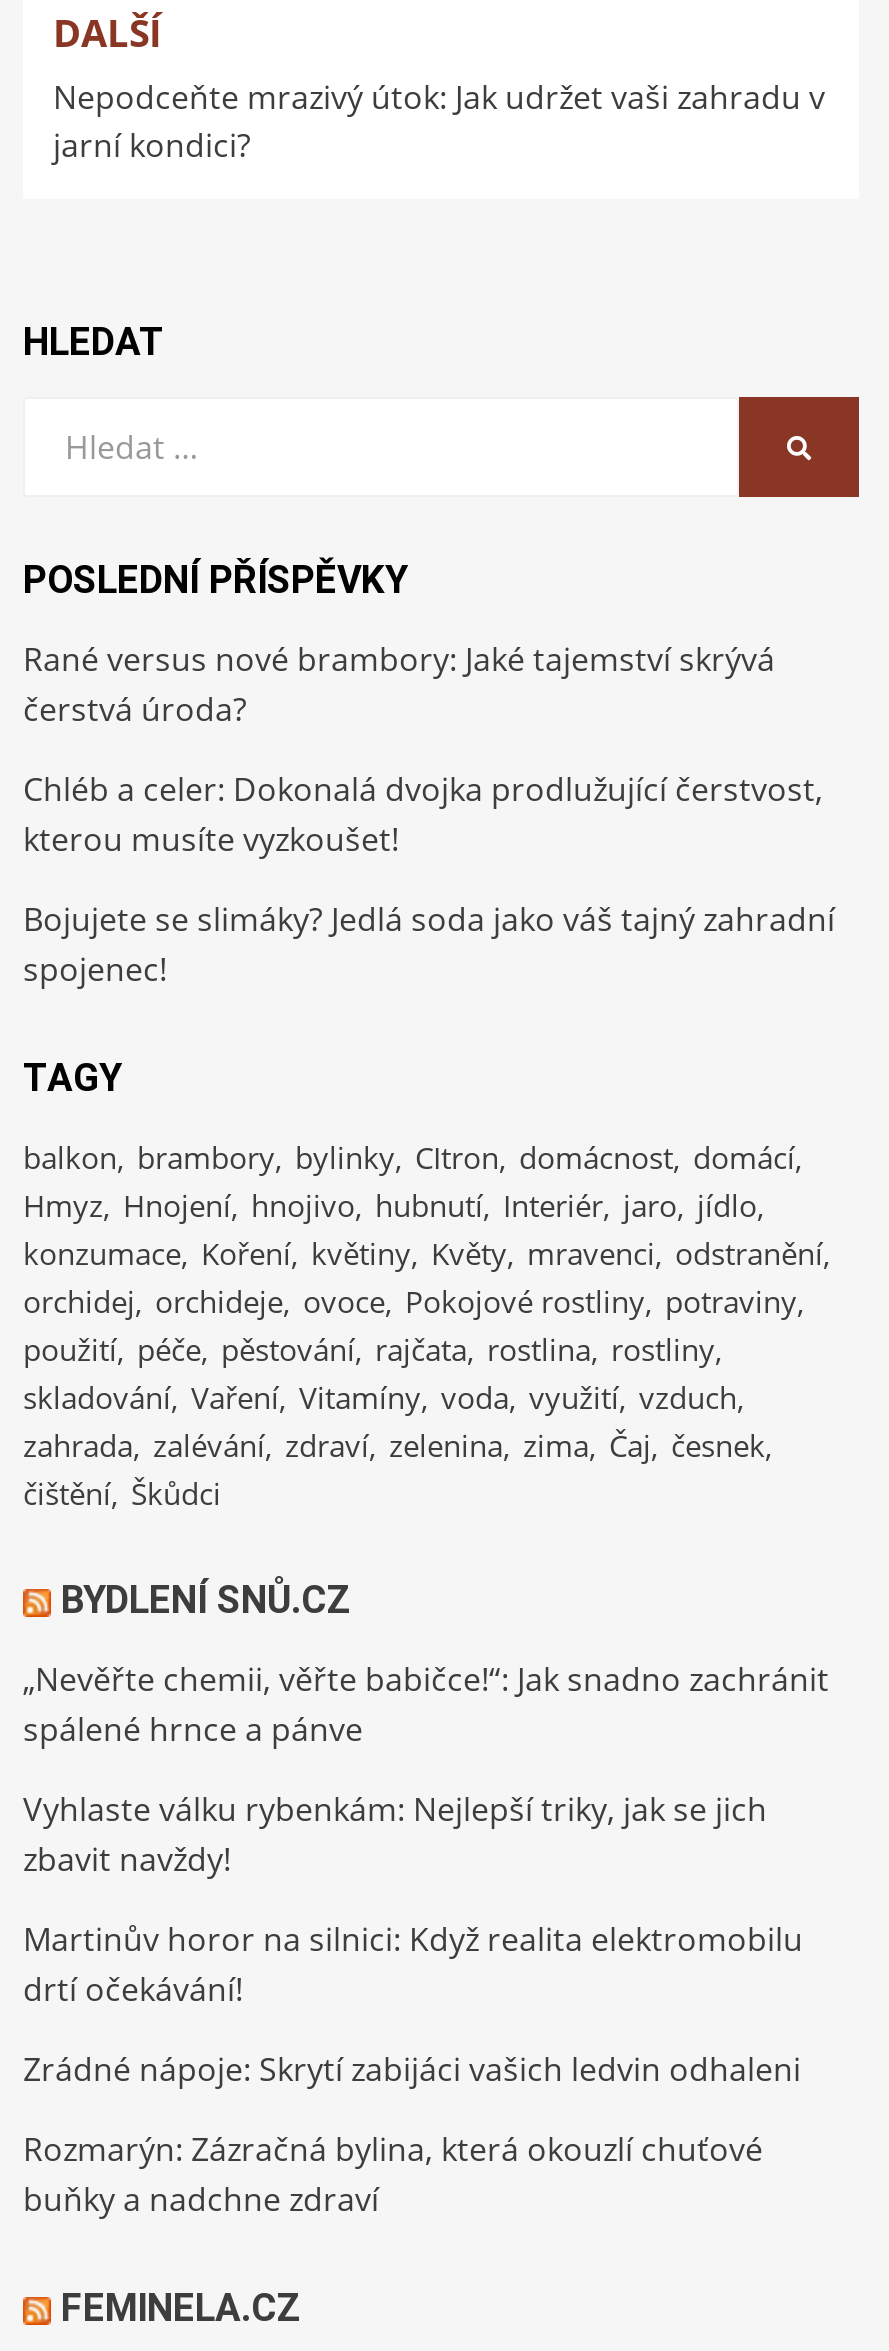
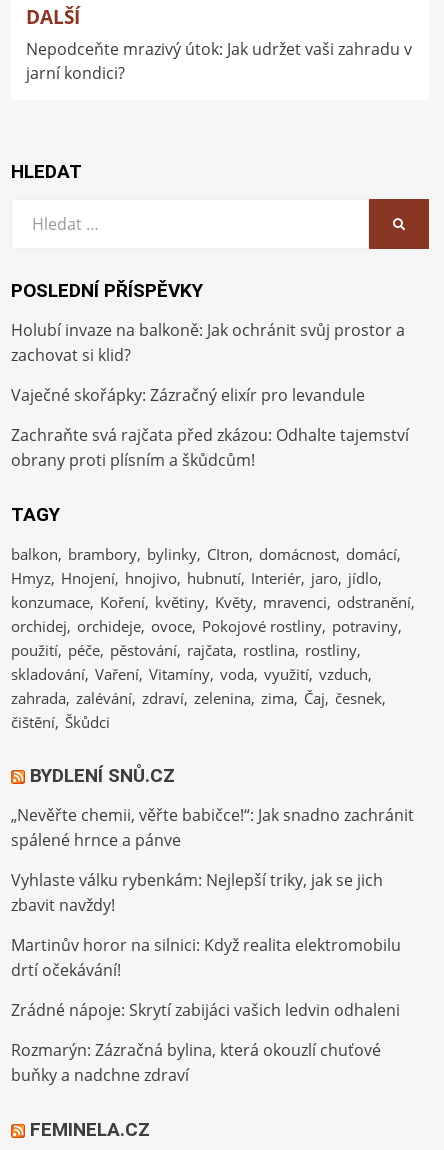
[23,638,775,732] Rané versus nové brambory: Jaké tajemství skrývá | čerstvá úroda? -> [11,319,405,366] Holubí invaze na balkoně: Jak ochránit svůj prostor a | zachovat si klid?
[23,768,823,862] Chléb a celer: Dokonalá dvojka prodlužující čerstvost, | kterou musíte vyzkoušet! -> [11,384,365,406] Vaječné skořápky: Zázračný elixír pro levandule
[23,898,835,992] Bojujete se slimáky? Jedlá soda jako váš tajný zahradní | spojenec! -> [11,424,409,471] Zachraňte svá rajčata před zkázou: Odhalte tajemství | obrany proti plísním a škůdcům!

